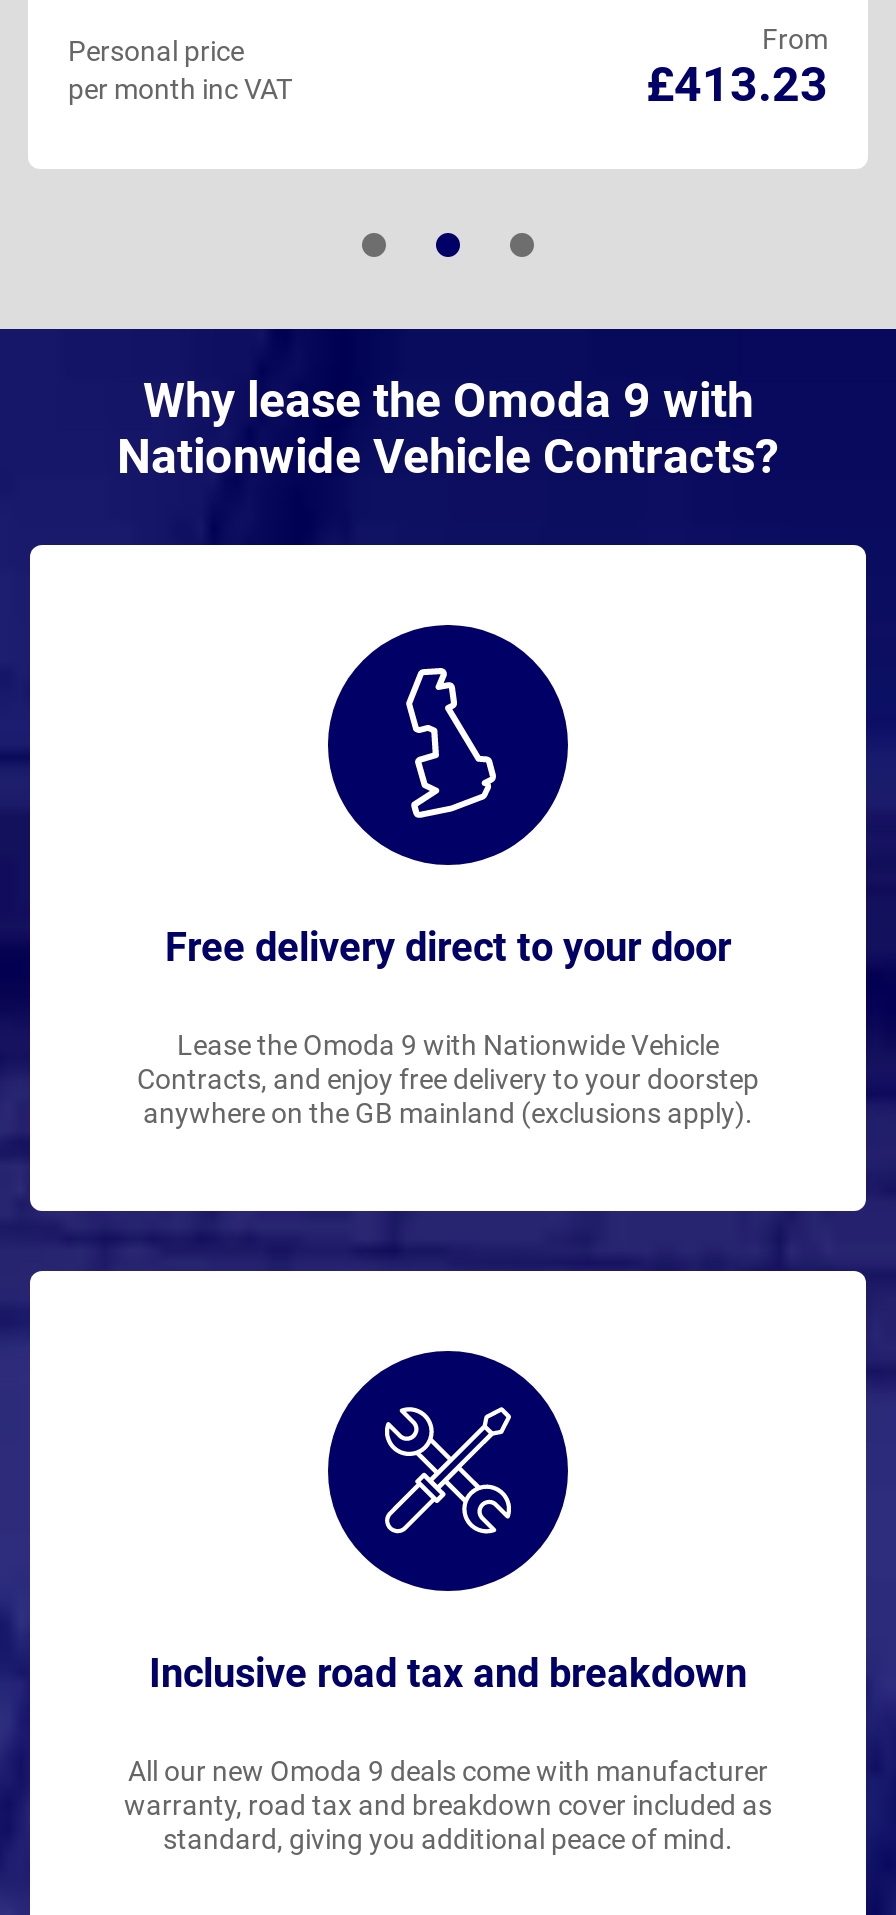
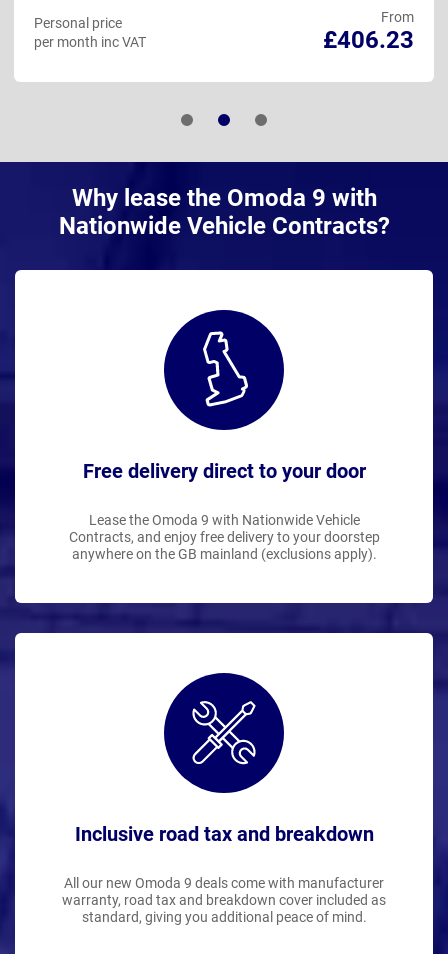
[646,56,828,112] £413.23 -> [323,25,414,53] £406.23

